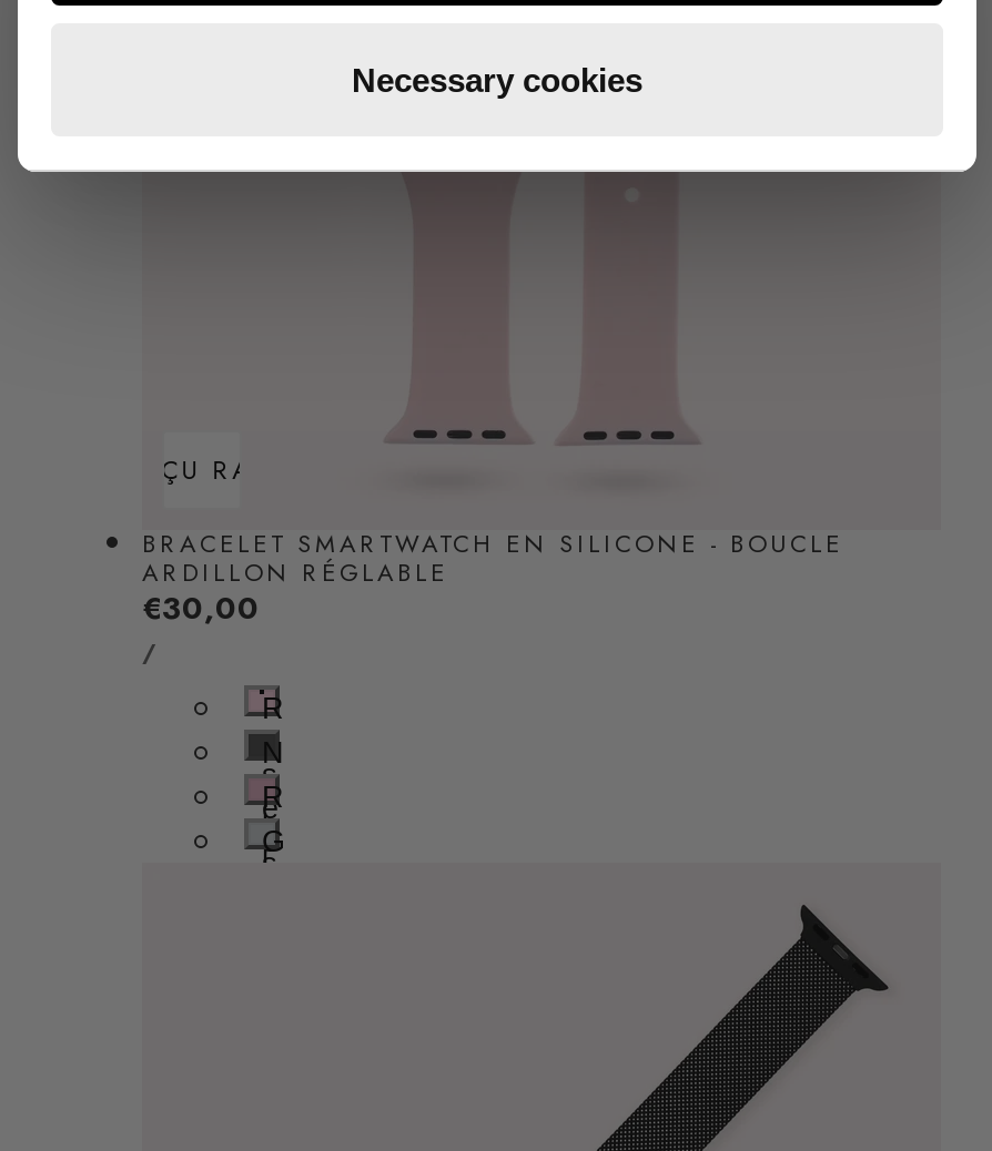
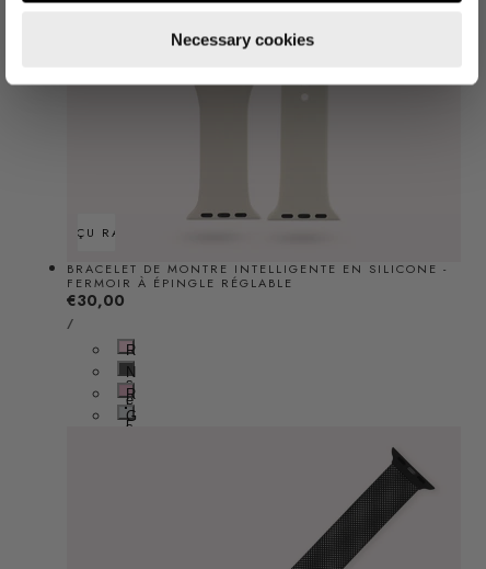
[142,526,843,590] BRACELET SMARTWATCH EN SILICONE - BOUCLE | ARDILLON RÉGLABLE -> [67,260,448,292] BRACELET DE MONTRE INTELLIGENTE EN SILICONE - | FERMOIR À ÉPINGLE RÉGLABLE

